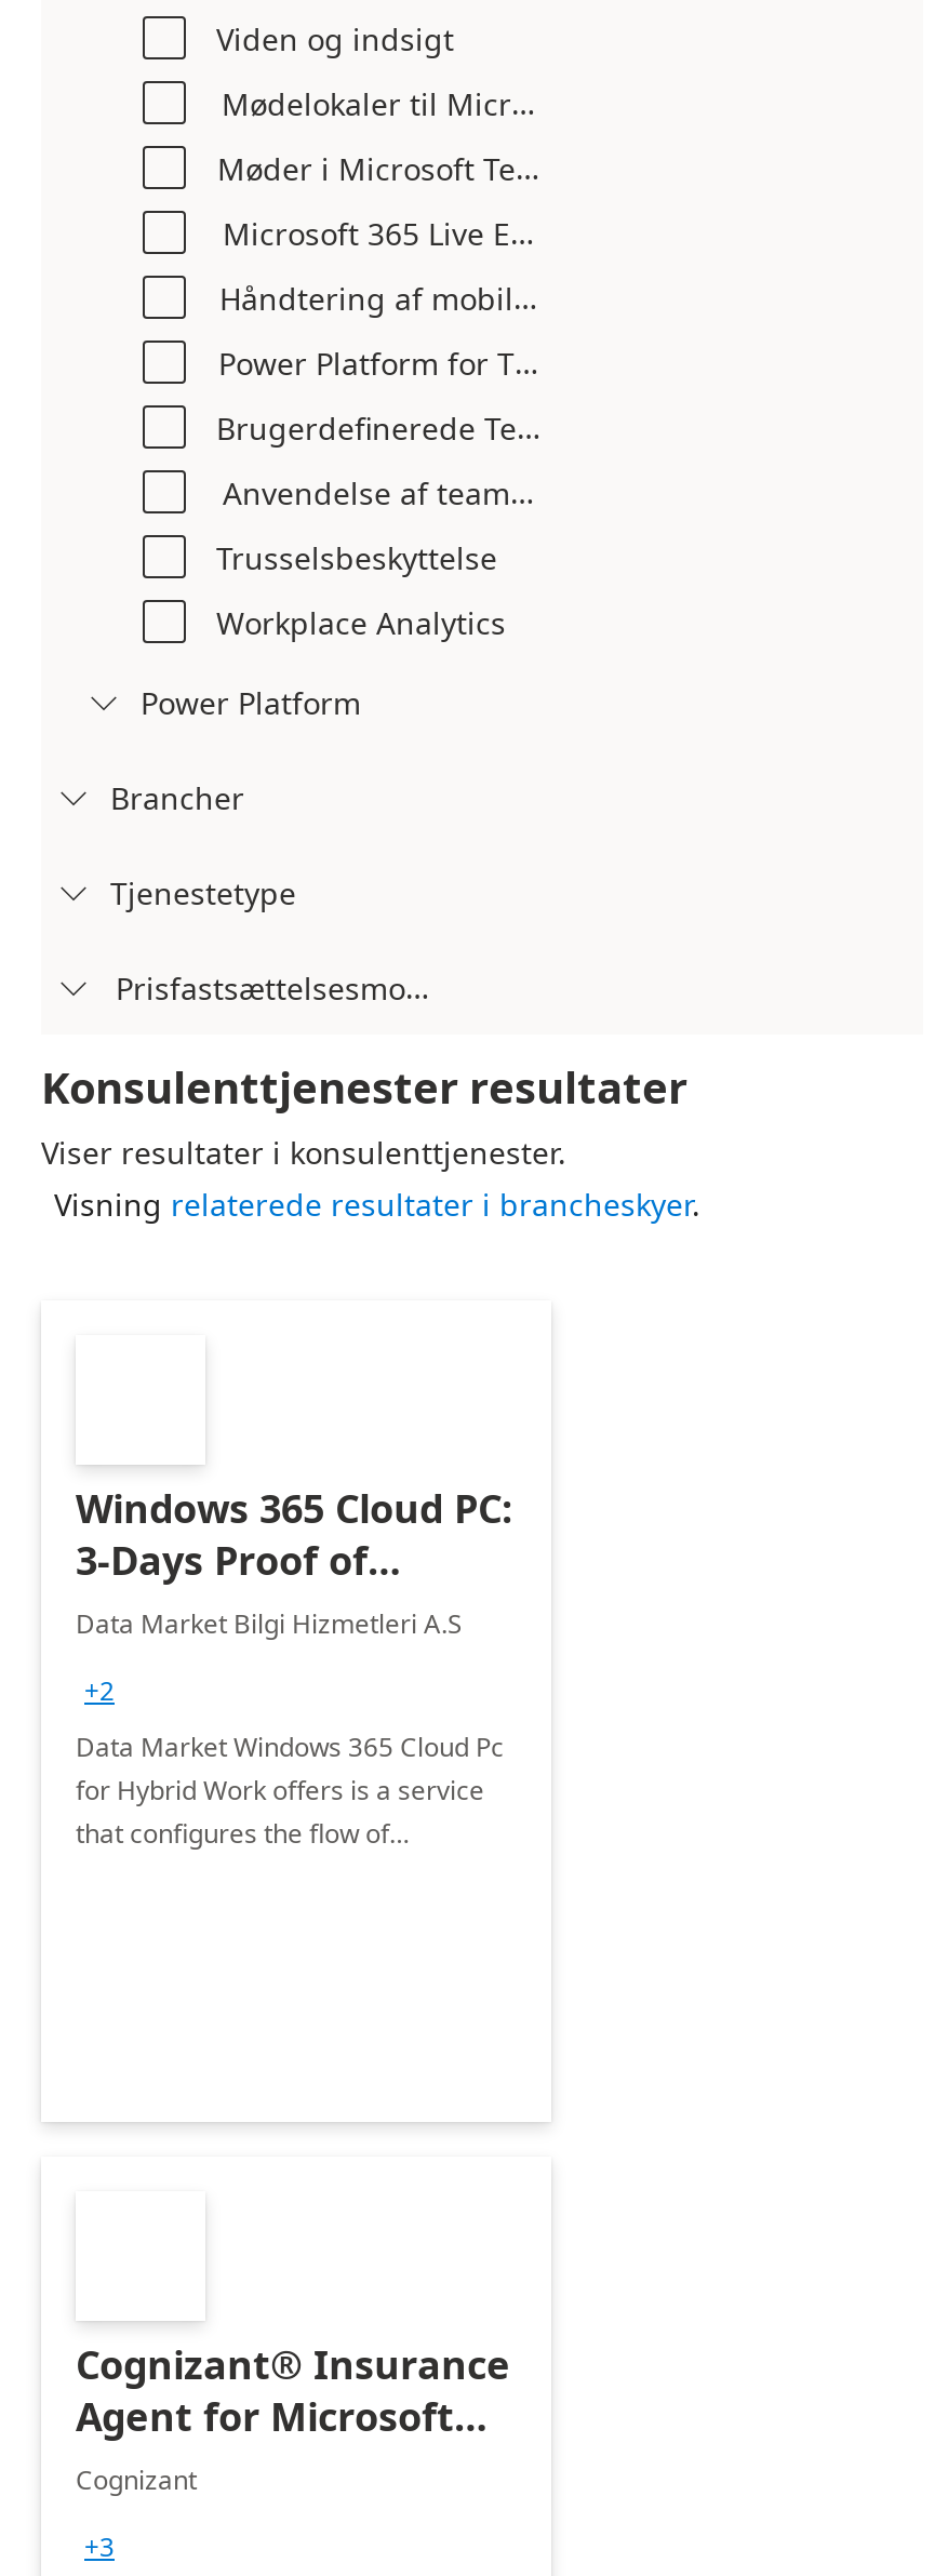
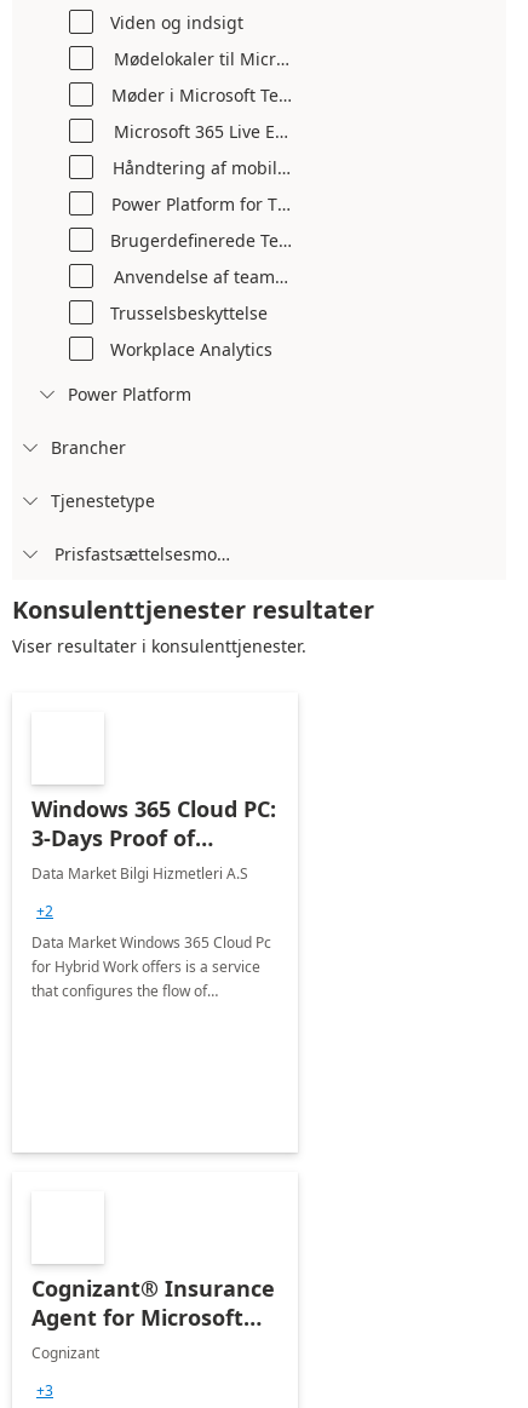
[54,1184,700,1225] Visning relaterede resultater i brancheskyer. -> none

